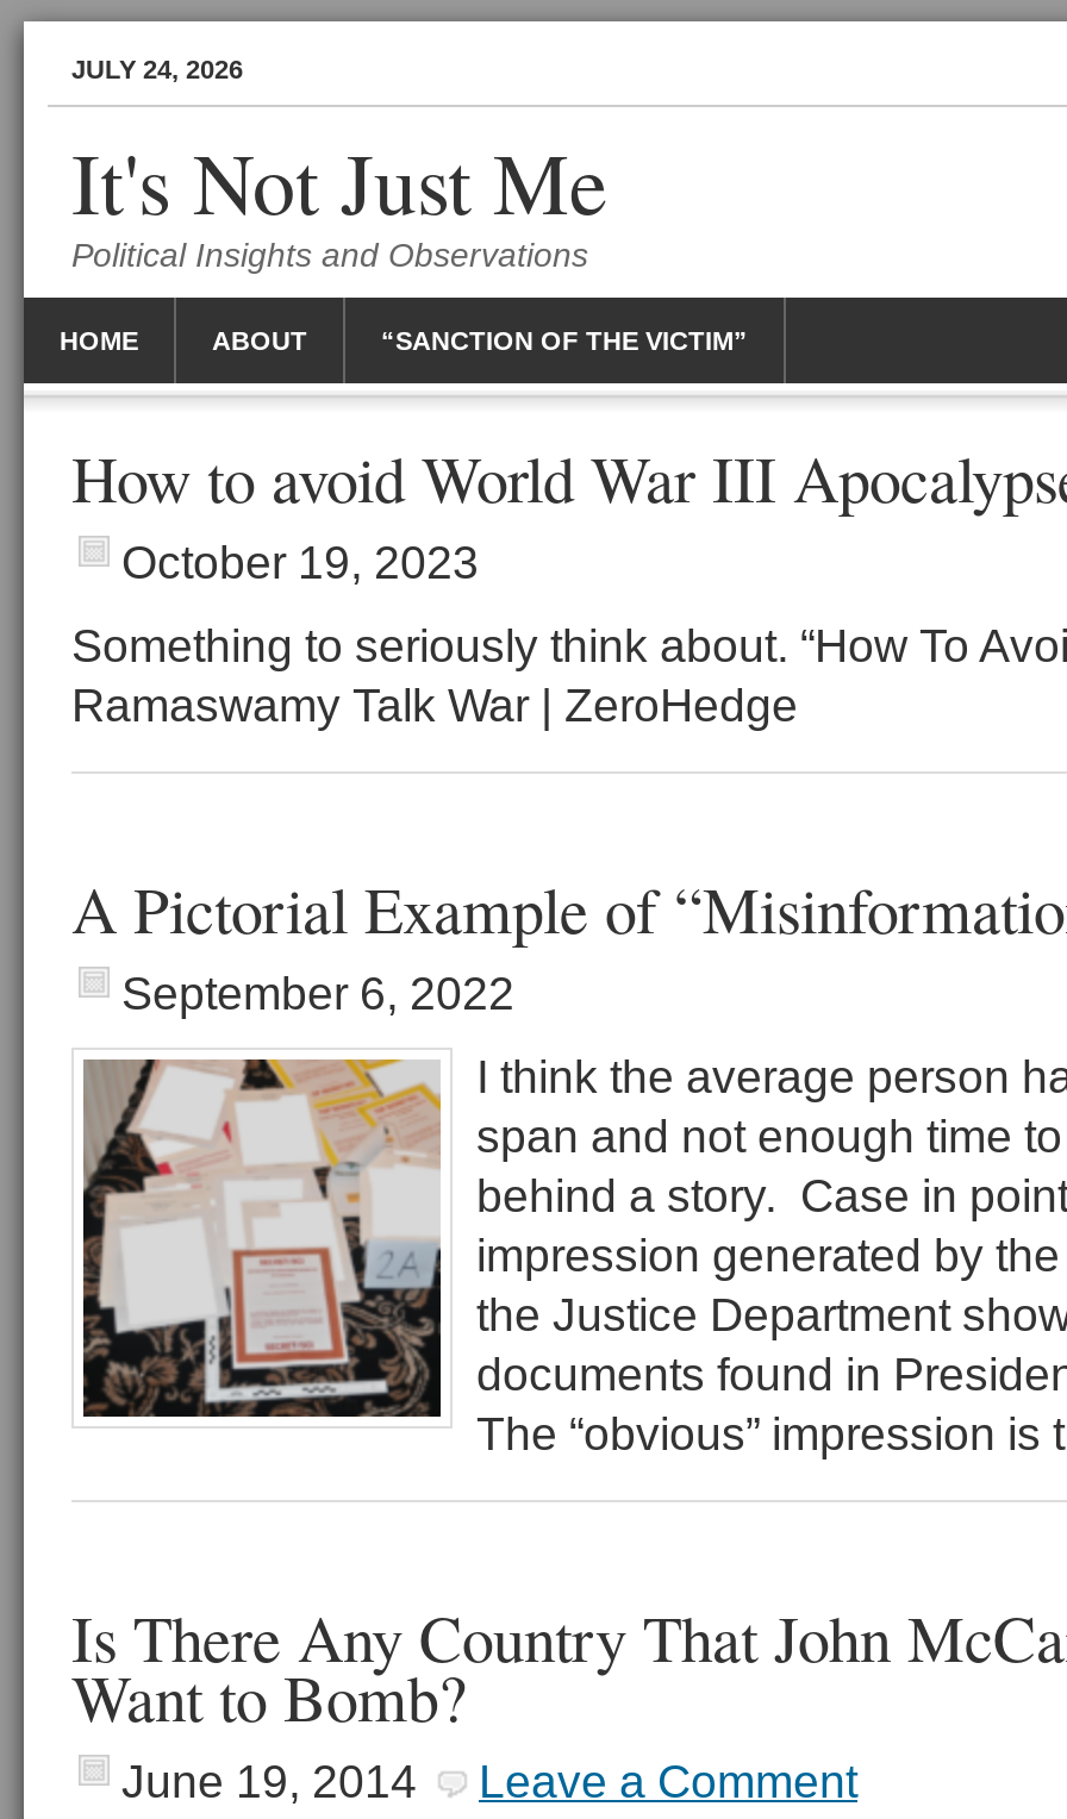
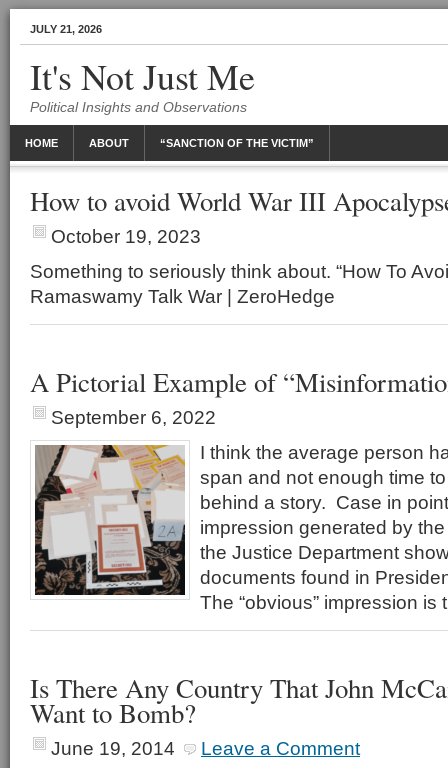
[71,55,243,83] JULY 24, 2026 -> [30,23,102,35] JULY 21, 2026

